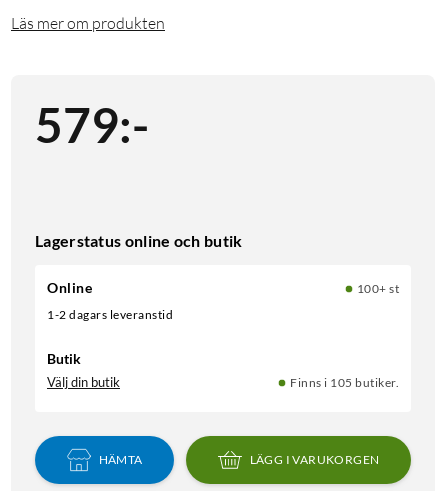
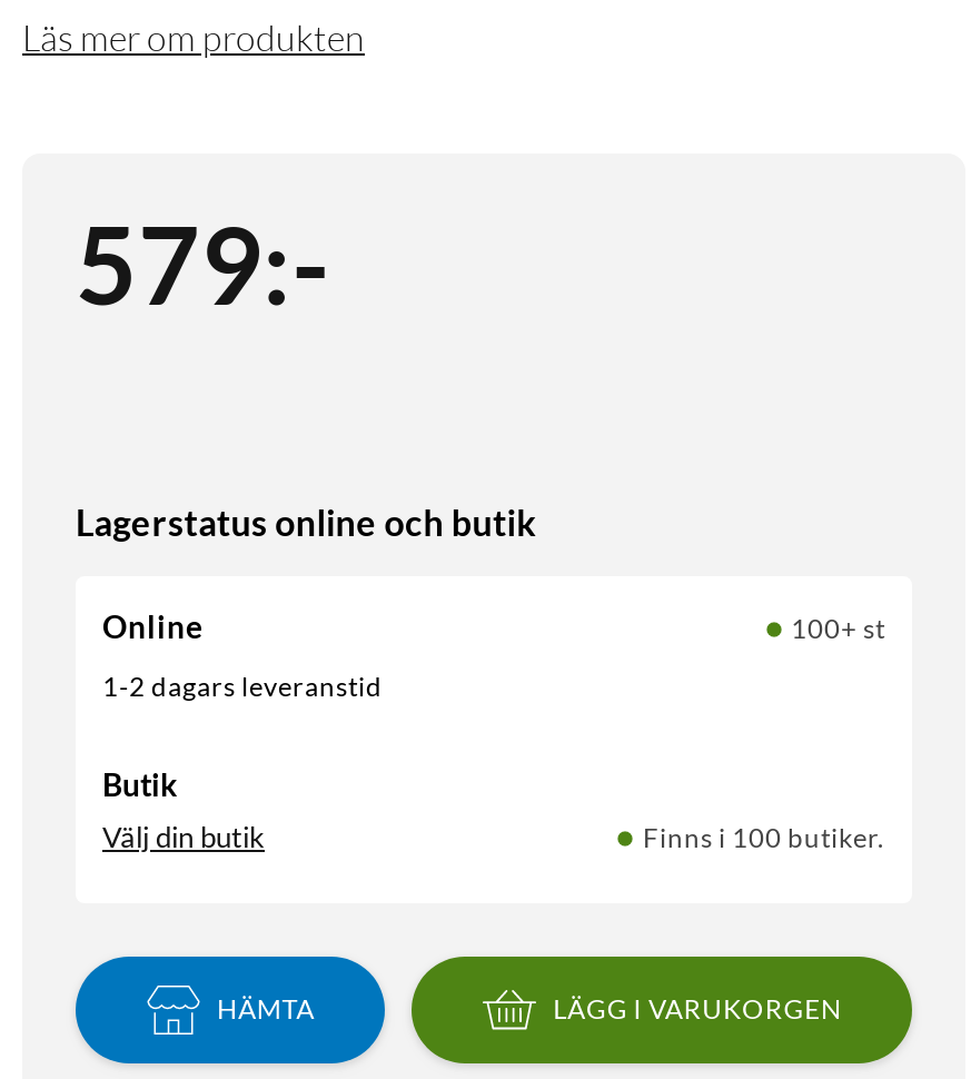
[290,374,399,389] Finns i 105 butiker. -> [643,822,885,855] Finns i 100 butiker.

